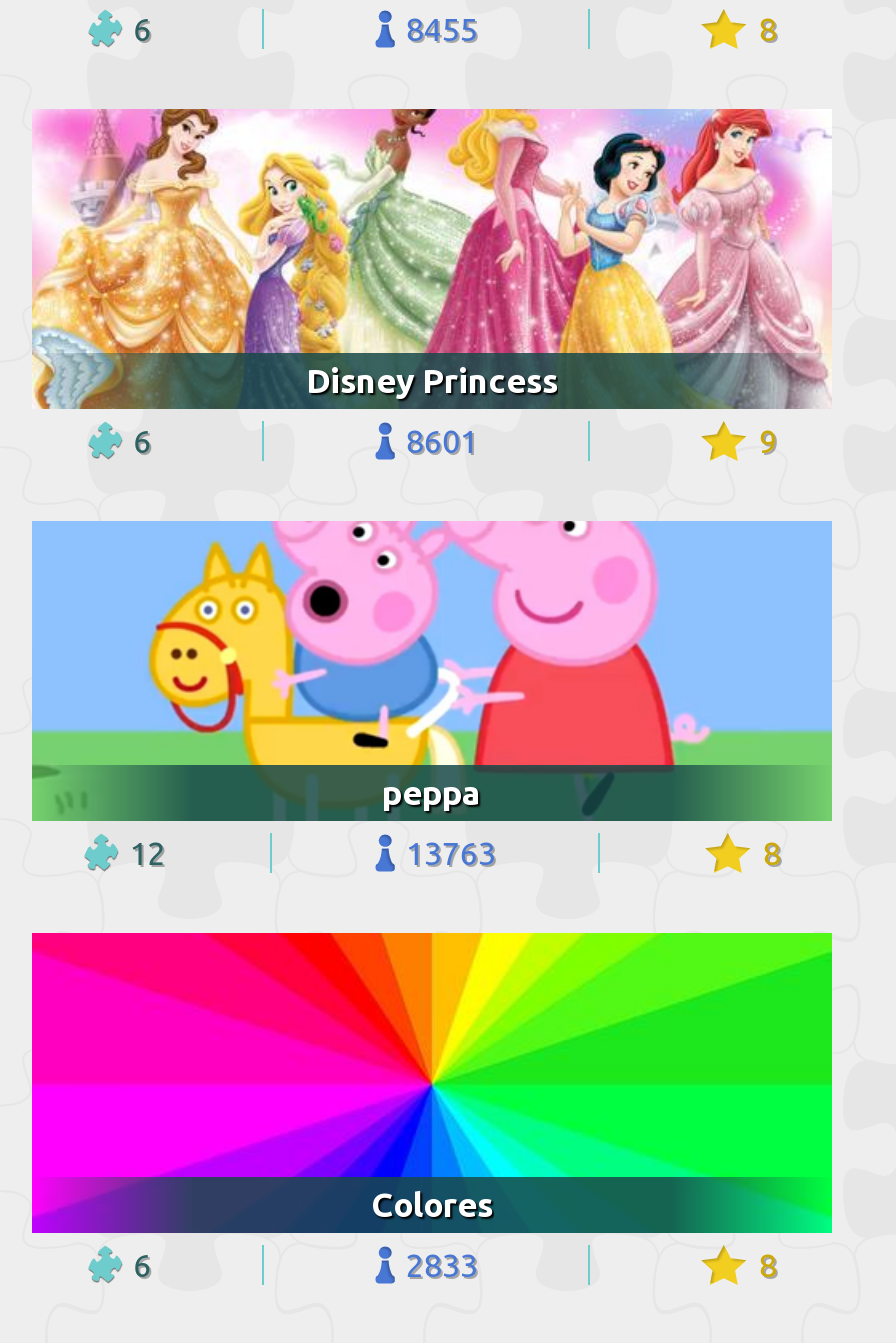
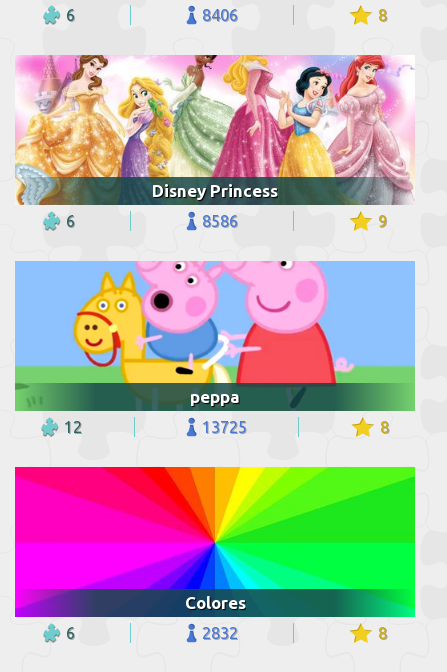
[406,11,478,47] 8455 -> [202,6,238,24] 8406
[406,423,478,459] 8601 -> [202,212,238,230] 8586
[406,835,496,871] 13763 -> [202,418,247,436] 13725
[406,1247,478,1283] 2833 -> [202,624,238,642] 2832

